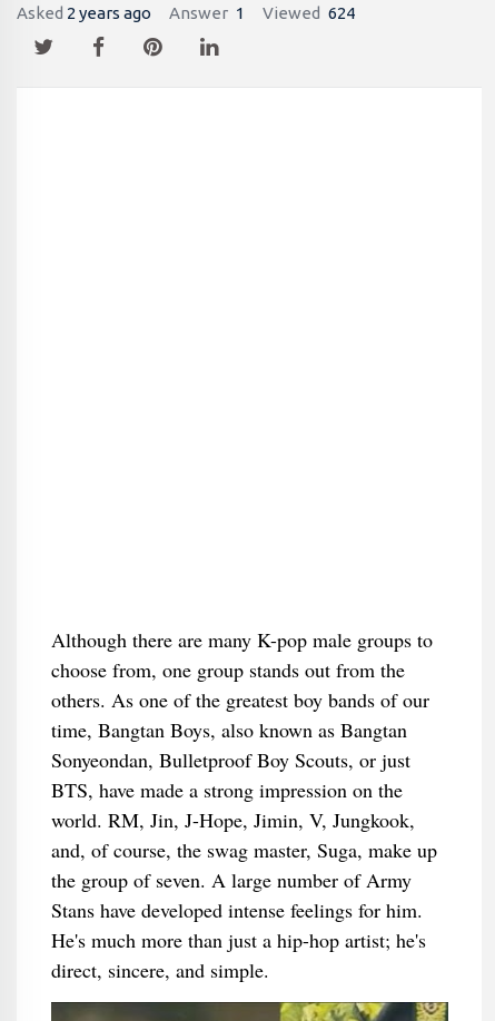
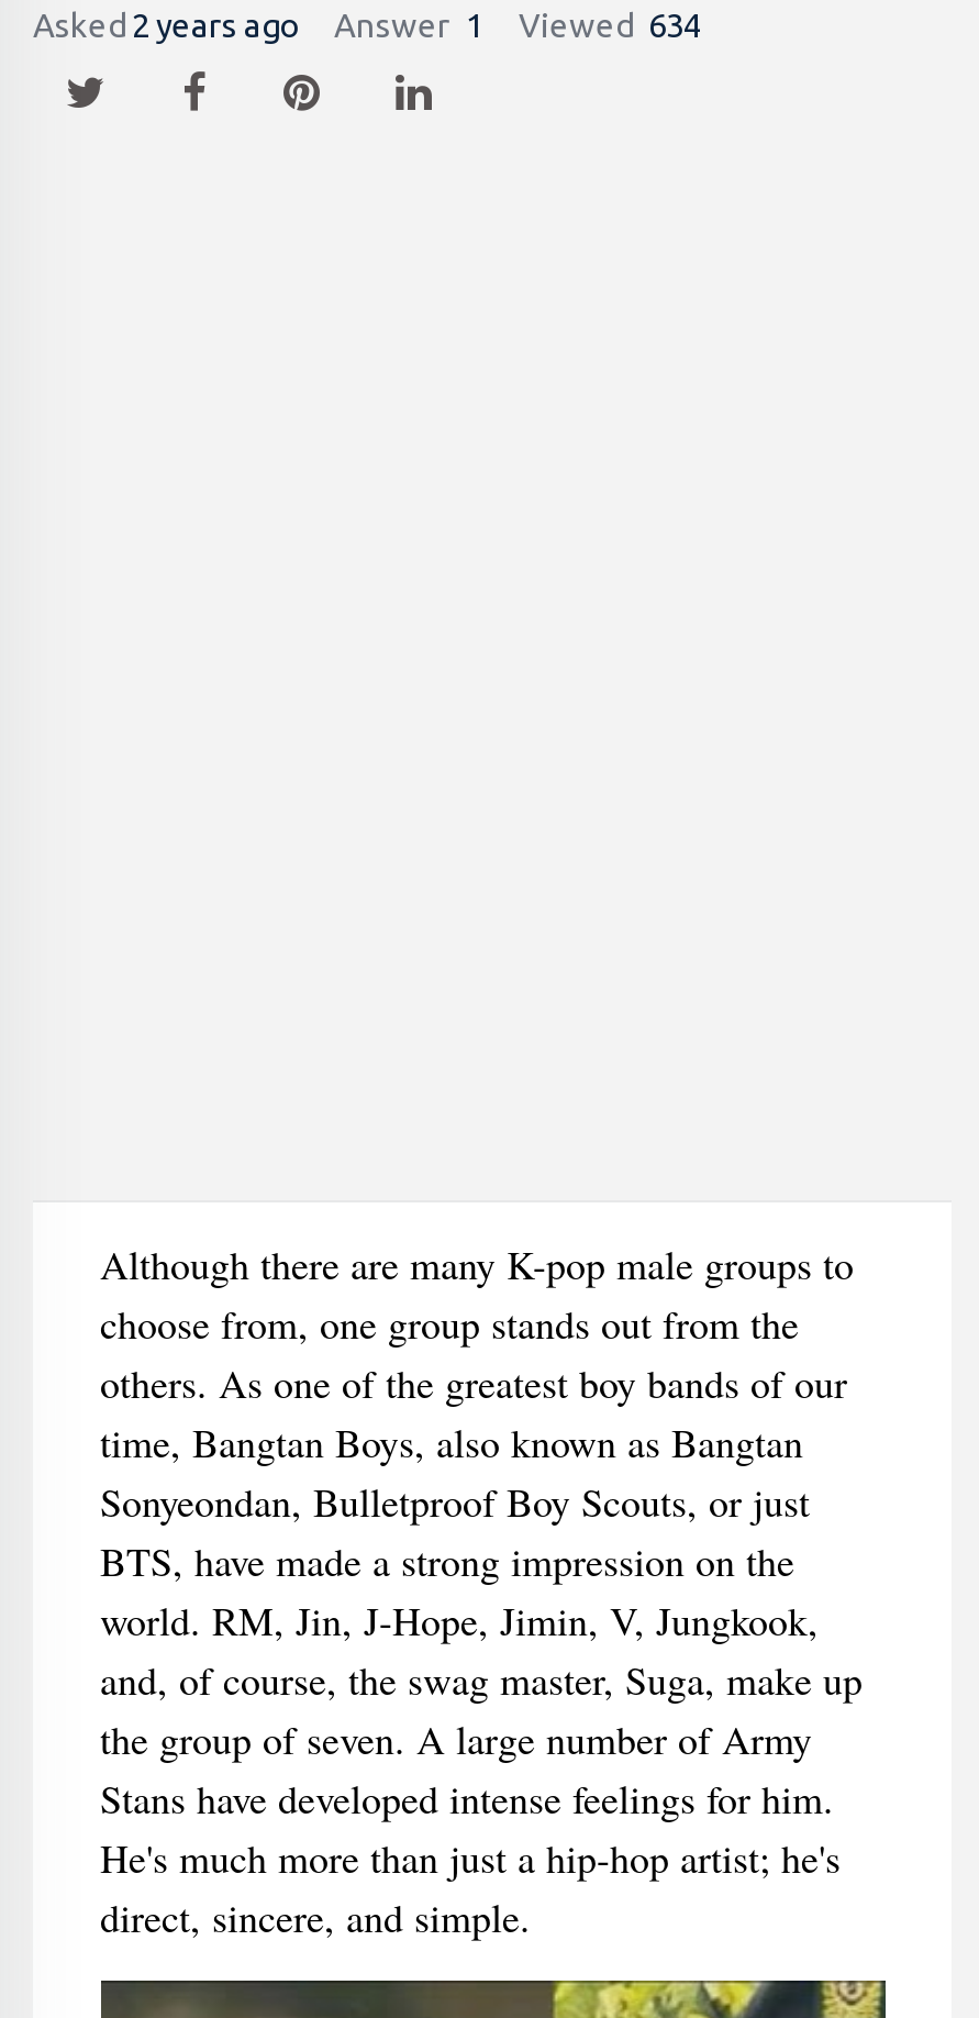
[17,3,355,22] Asked 2 years ago Answer 1 Viewed 624 -> [33,7,701,44] Asked 2 years ago Answer 1 Viewed 634

